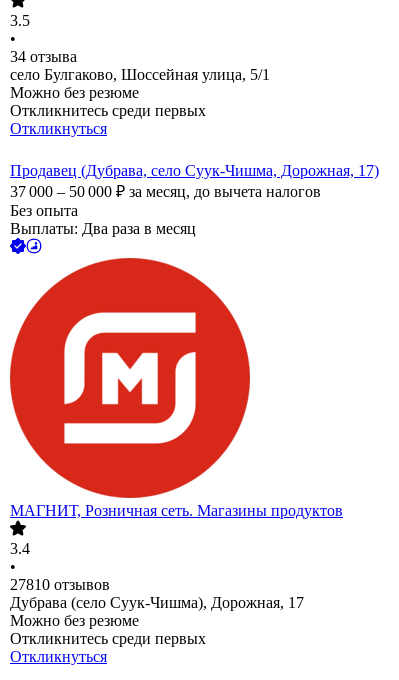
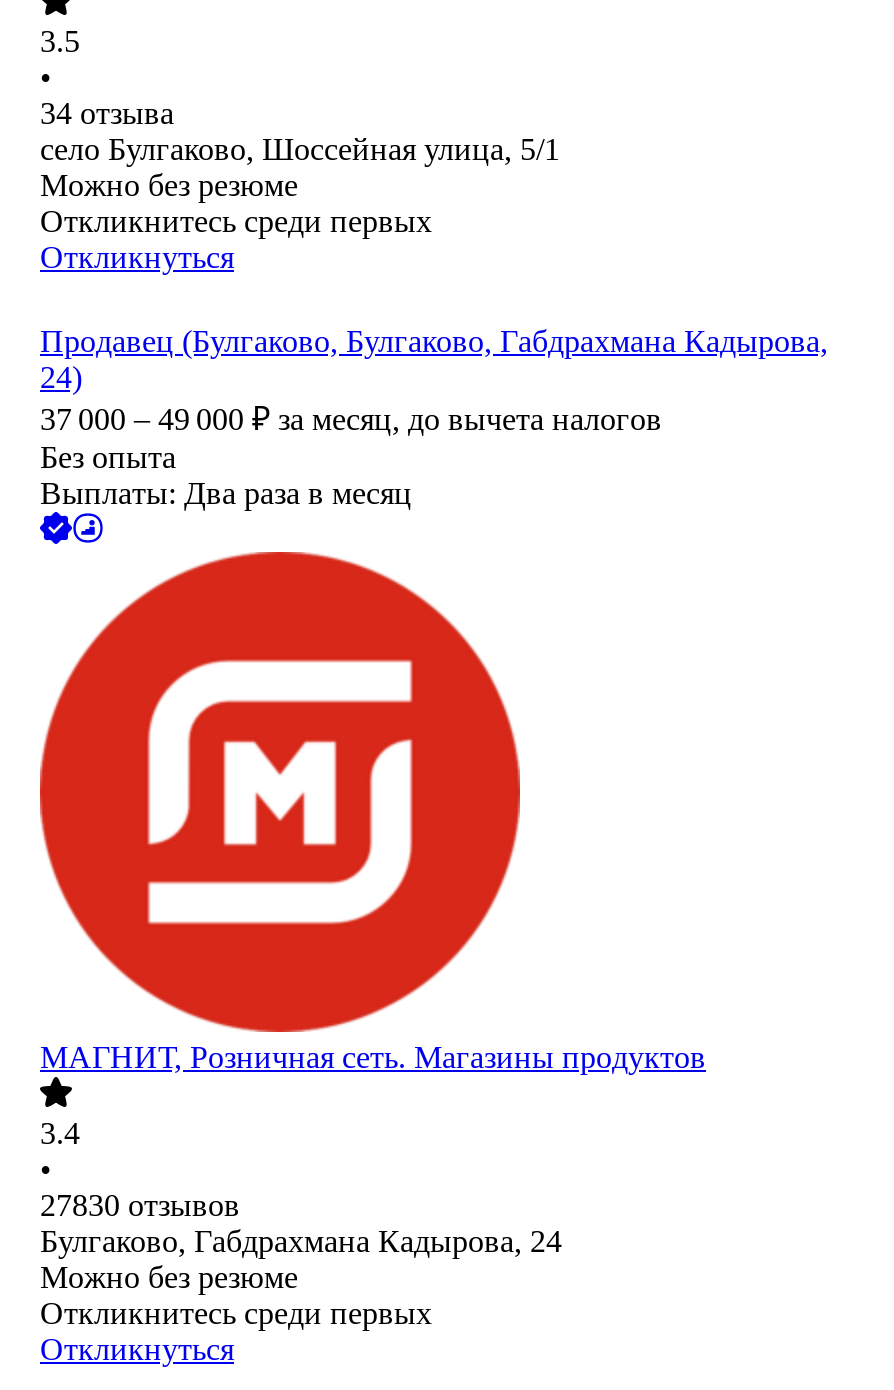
[10,162,379,200] Продавец (Дубрава, село Суук-Чишма, Дорожная, 17) | 37 000 – 50 000 ₽ за месяц, до вычета налогов -> [40,325,828,437] Продавец (Булгаково, Булгаково, Габдрахмана Кадырова, | 24) | 37 000 – 49 000 ₽ за месяц, до вычета налогов
[10,576,304,611] 27810 отзывов | Дубрава (село Суук-Чишма), Дорожная, 17 -> [40,1189,562,1259] 27830 отзывов | Булгаково, Габдрахмана Кадырова, 24

